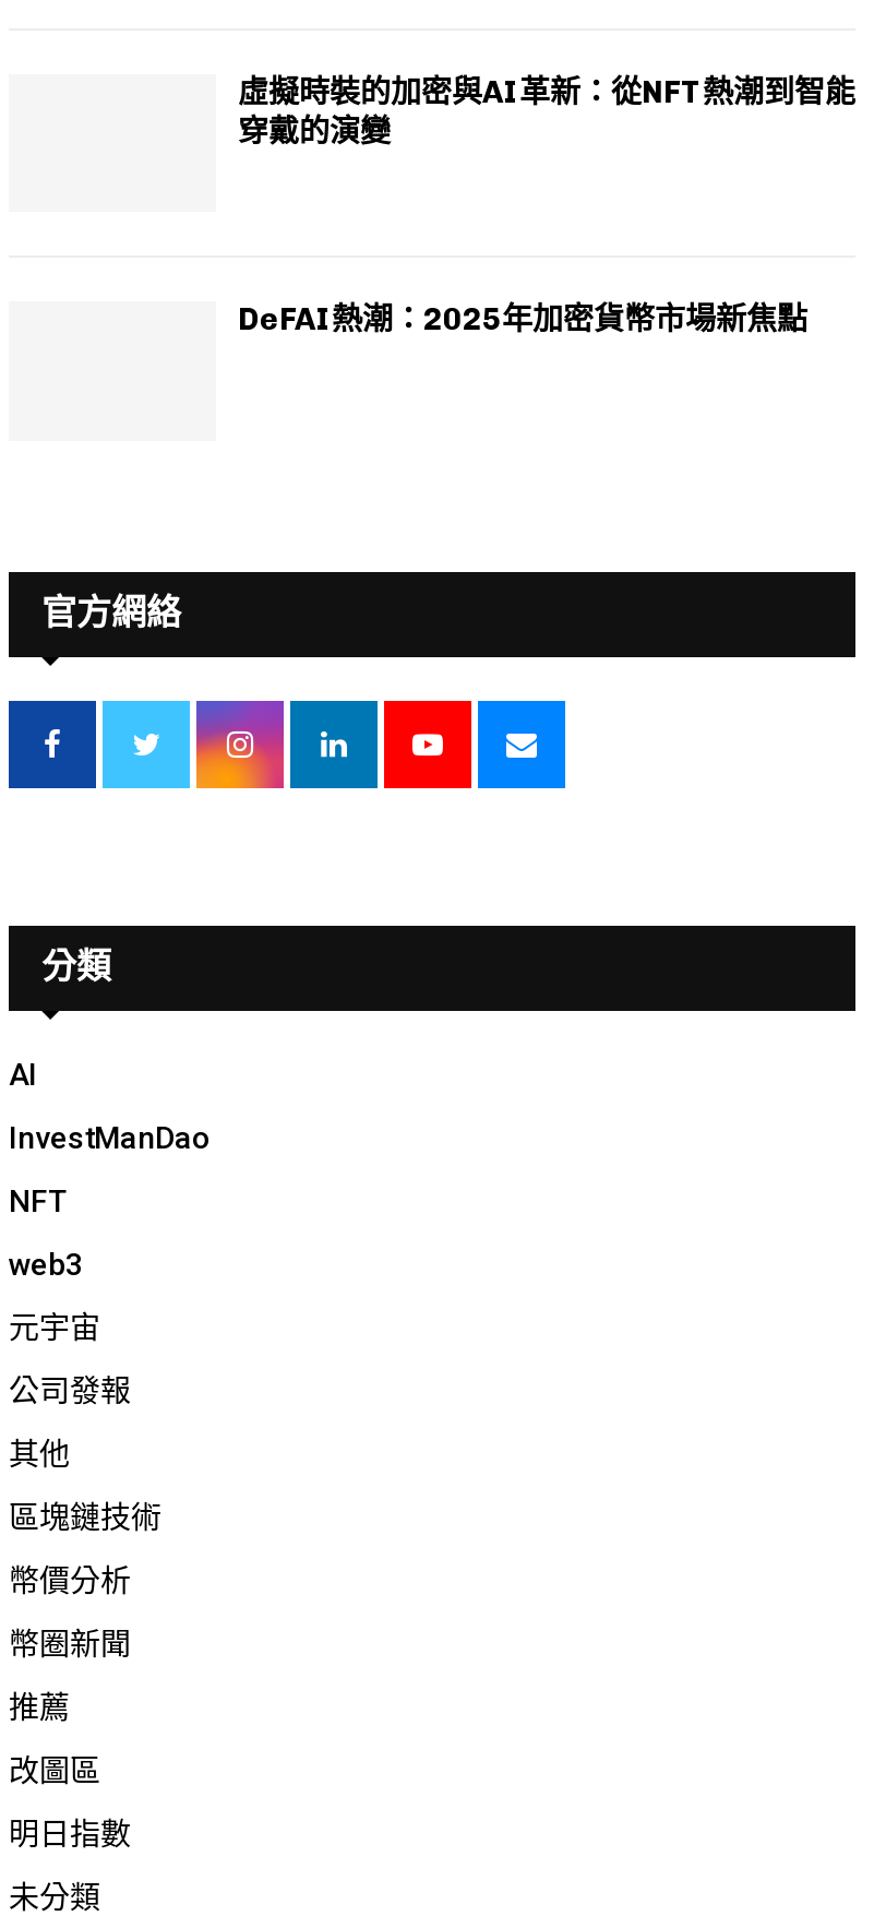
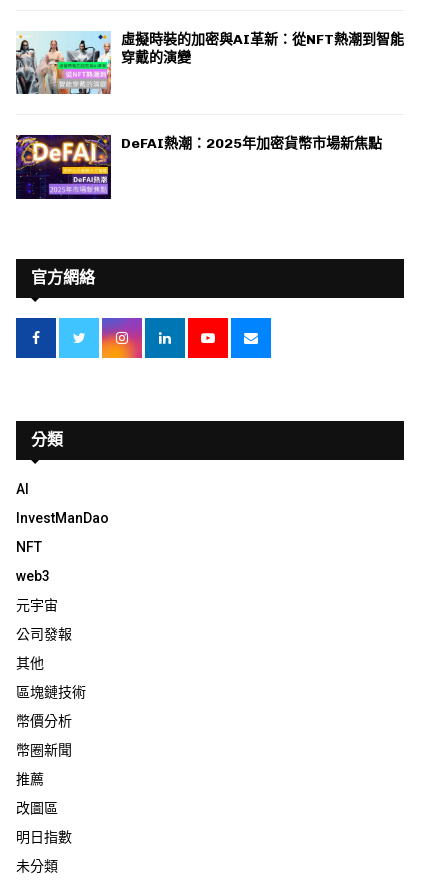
none -> [15,31,112,95] [image]
none -> [15,134,112,200] [image]

